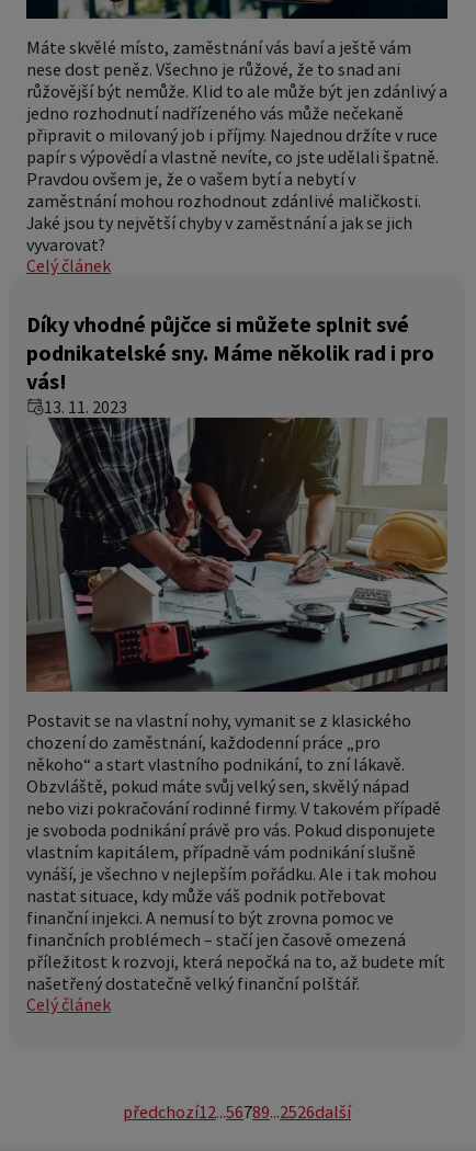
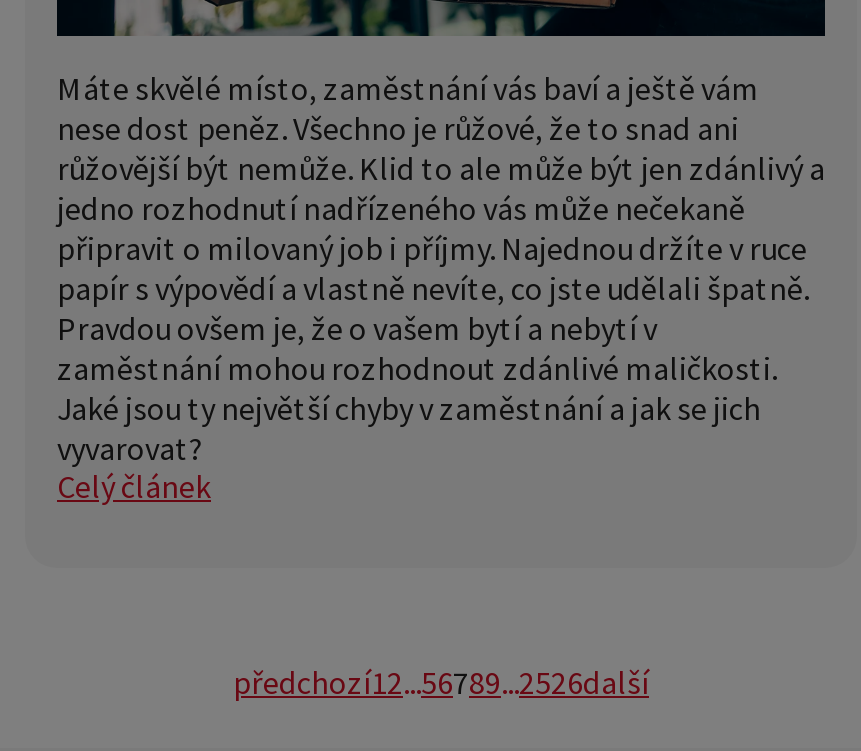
[25,311,449,693] [image] | Díky vhodné půjčce si můžete splnit své | podnikatelské sny. Máme několik rad i pro | vás! | 13. 11. 2023 -> none
[26,709,445,1015] Postavit se na vlastní nohy, vymanit se z klasického | chození do zaměstnání, každodenní práce „pro | někoho“ a start vlastního podnikání, to zní lákavě. | Obzvláště, pokud máte svůj velký sen, skvělý nápad | nebo vizi pokračování rodinné firmy. V takovém případě | je svoboda podnikání právě pro vás. Pokud disponujete | vlastním kapitálem, případně vám podnikání slušně | vynáší, je všechno v nejlepším pořádku. Ale i tak mohou | nastat situace, kdy může váš podnik potřebovat | finanční injekci. A nemusí to být zrovna pomoc ve | finančních problémech – stačí jen časově omezená | příležitost k rozvoji, která nepočká na to, až budete mít | našetřený dostatečně velký finanční polštář. | Celý článek -> none

